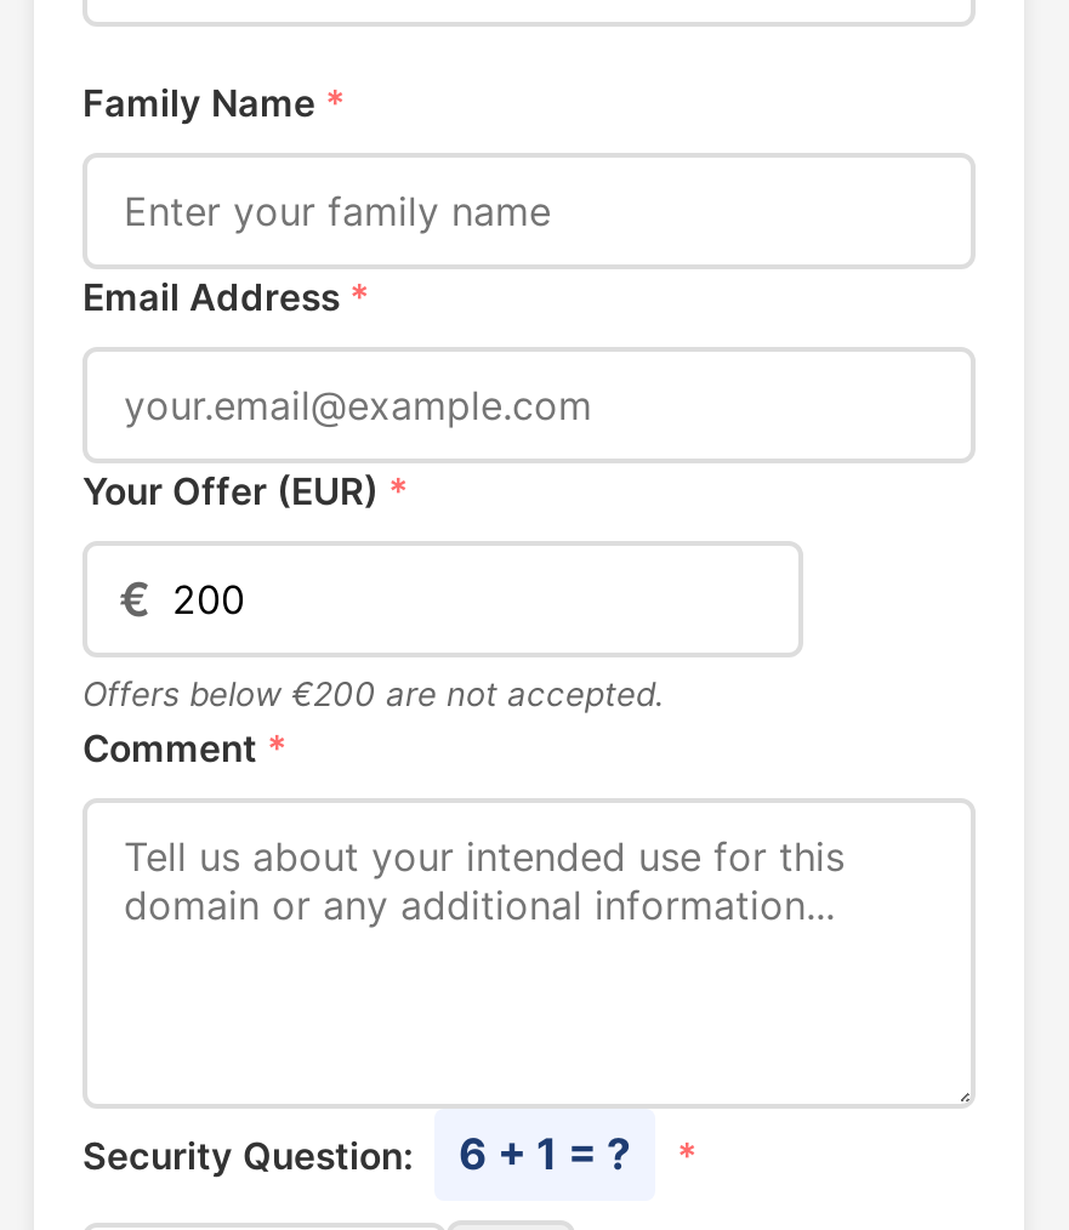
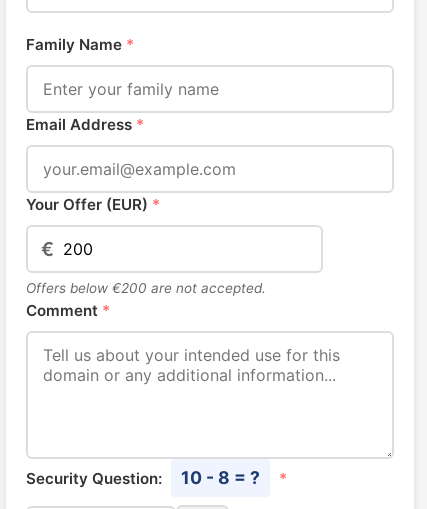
[459,1128,631,1179] 6 + 1 = ? -> [181,467,260,488] 10 - 8 = ?

